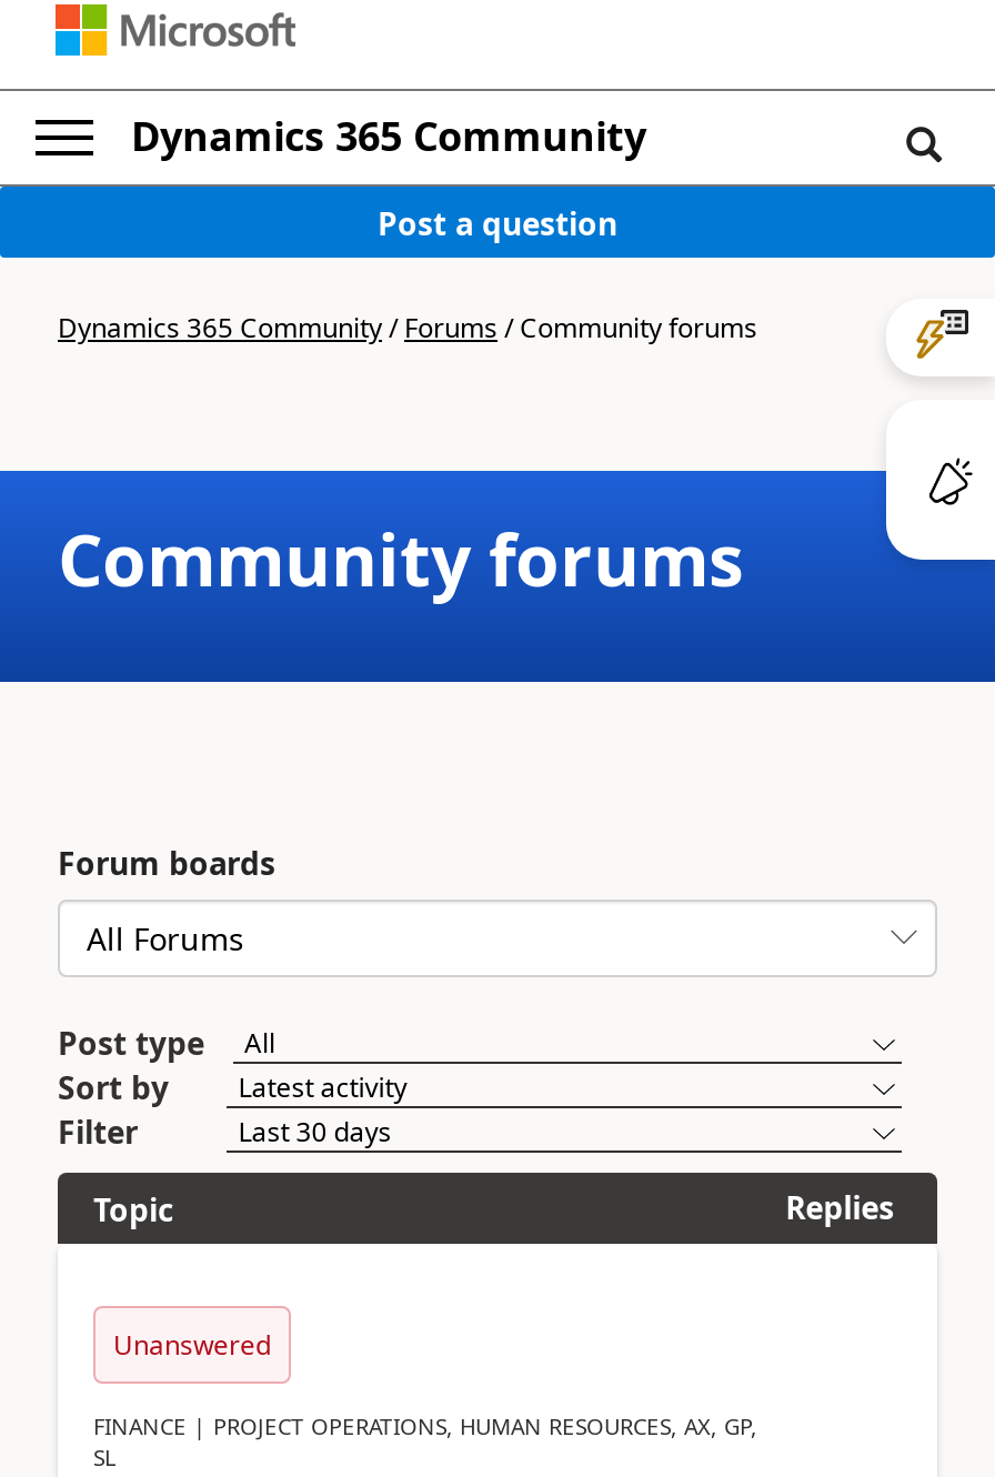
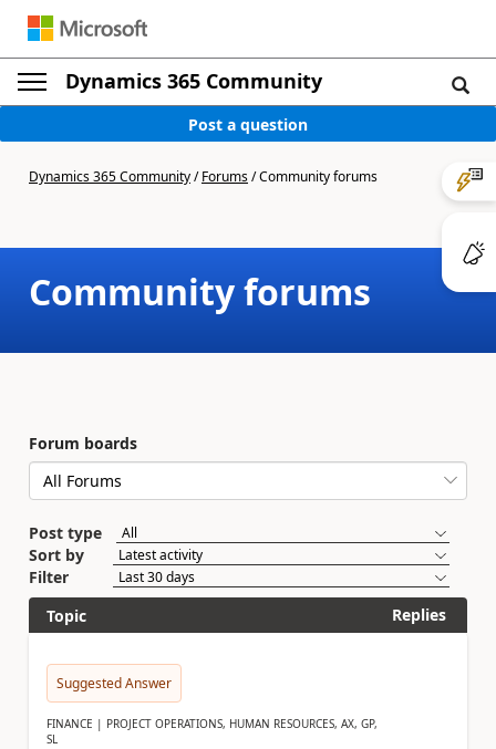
[113,1326,271,1364] Unanswered -> [56,674,172,693] Suggested Answer

